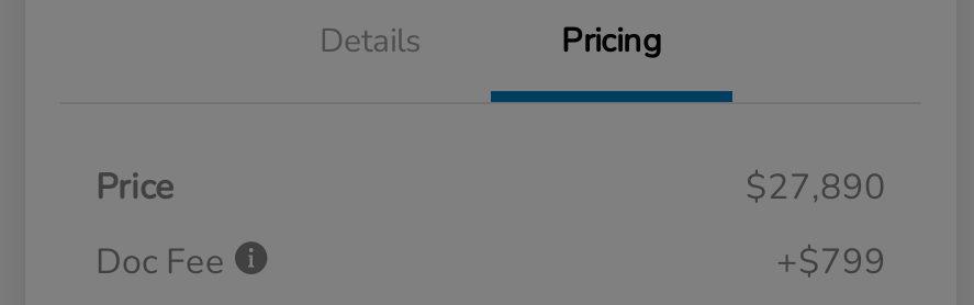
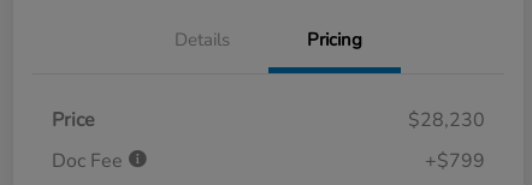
[746,164,886,212] $27,890 -> [408,107,485,134] $28,230

